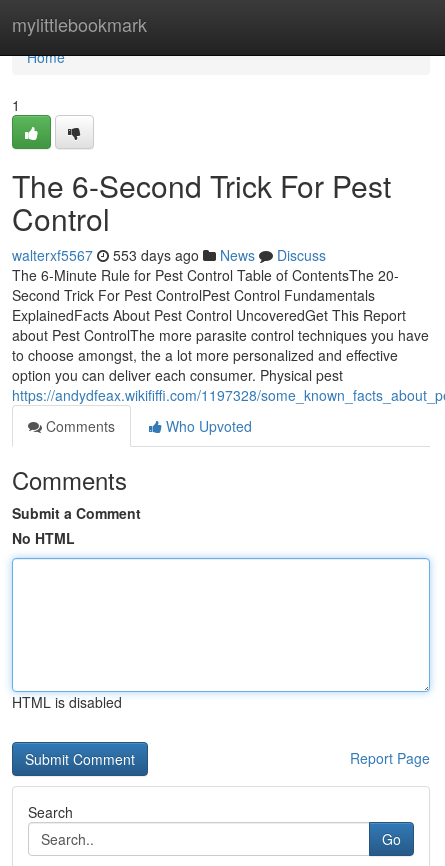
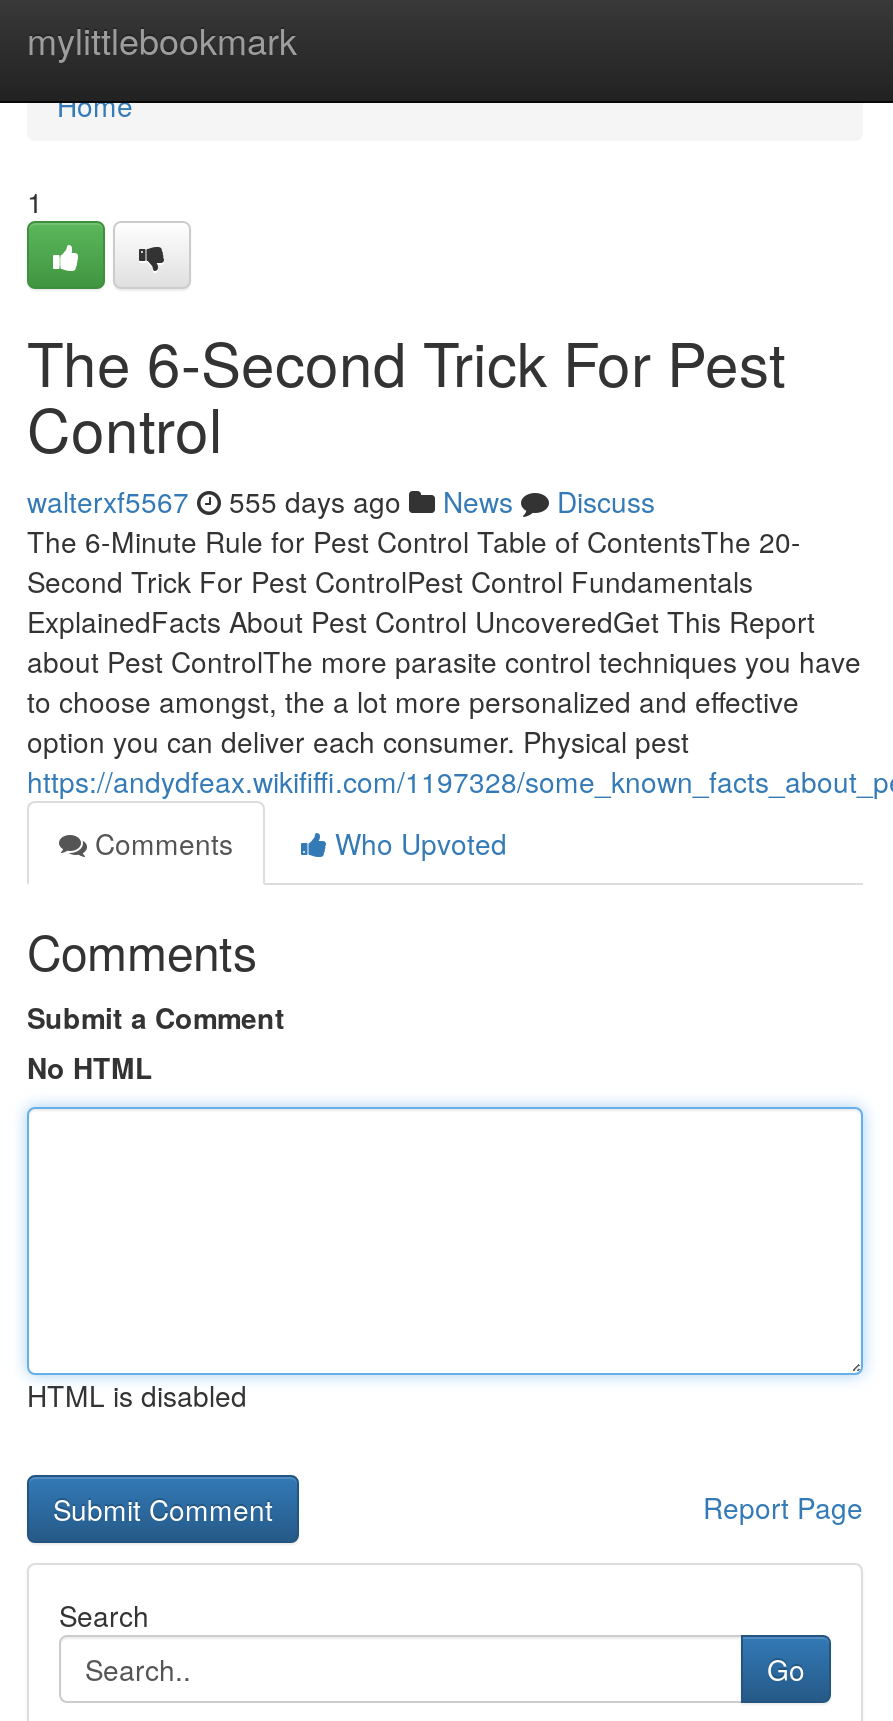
[12,245,326,265] walterxf5567 553 days ago News Discuss -> [27,481,655,521] walterxf5567 555 days ago News Discuss

